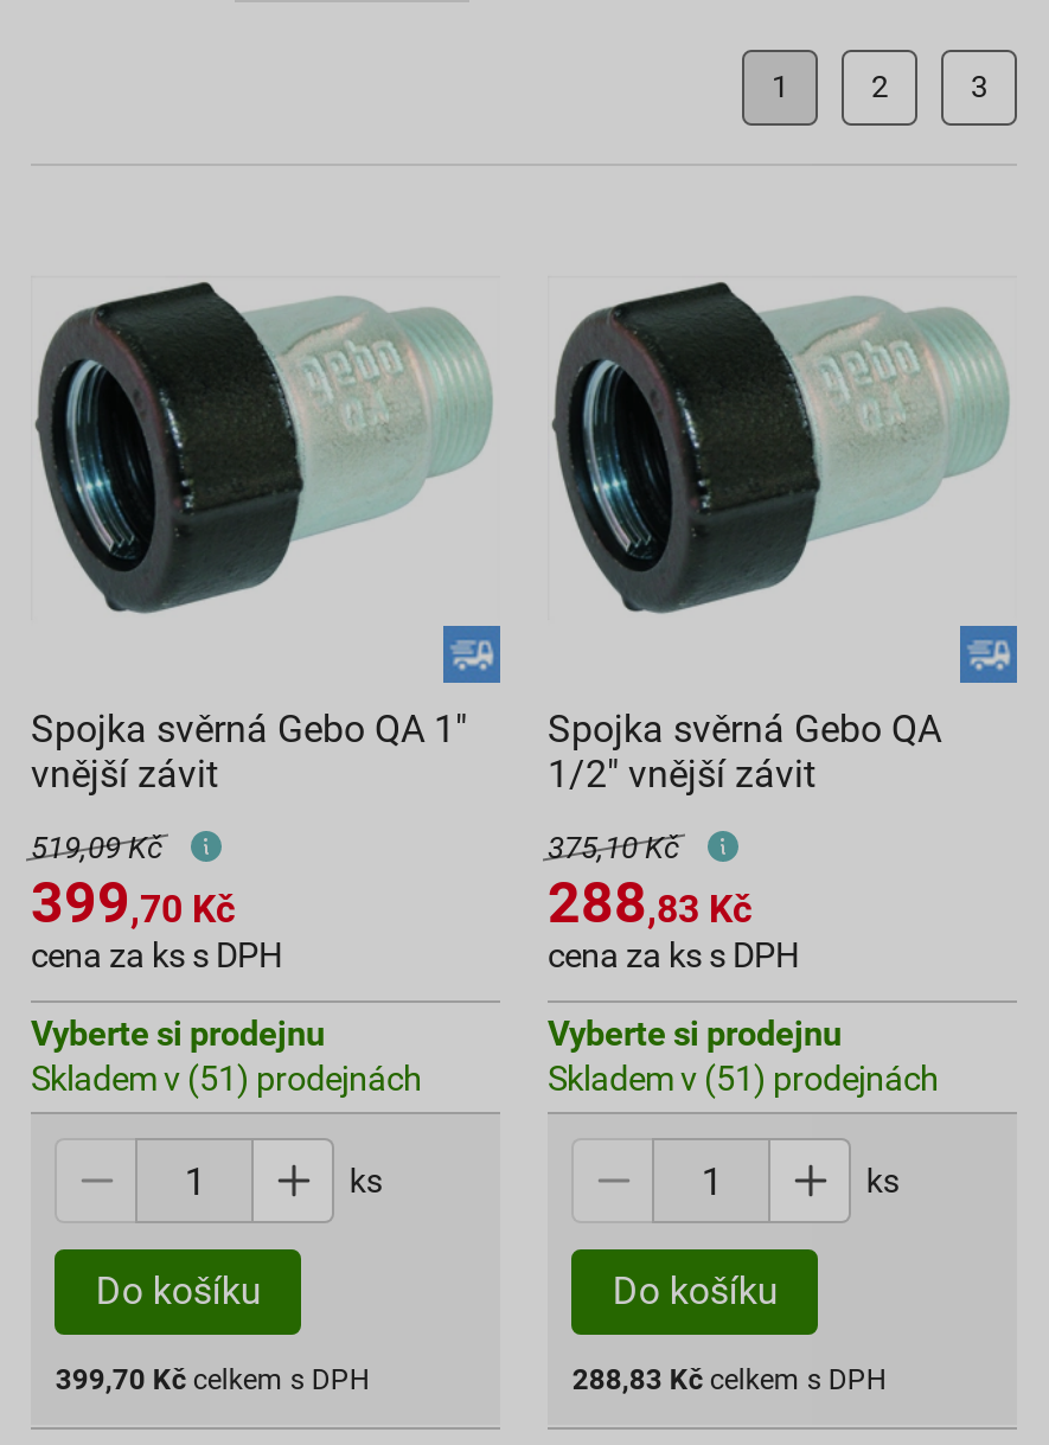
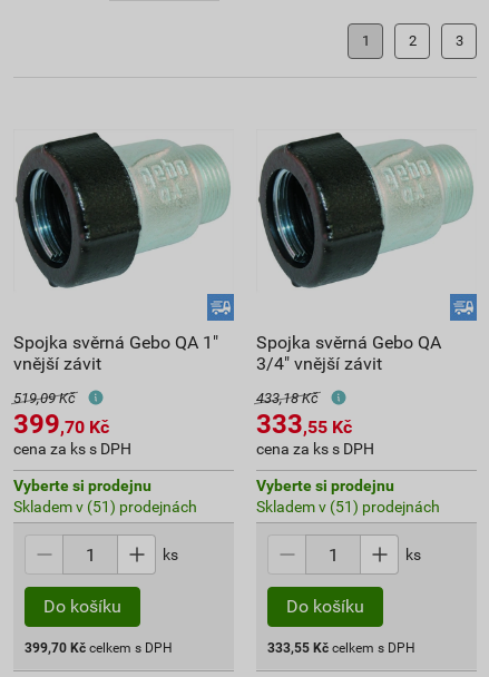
[548,751,815,796] 1/2" vnější závit -> [256,353,382,374] 3/4" vnější závit
[548,829,680,865] 375,10 Kč -> [256,389,319,406] 433,18 Kč
[548,870,751,936] 288,83 Kč -> [256,408,352,440] 333,55 Kč
[572,1363,888,1396] 288,83 Kč celkem s DPH -> [268,640,416,656] 333,55 Kč celkem s DPH

